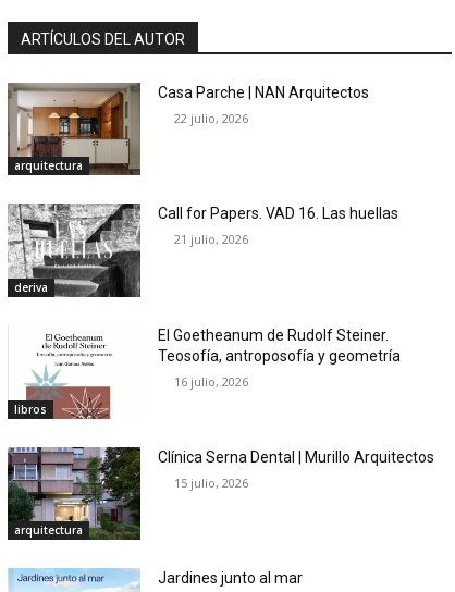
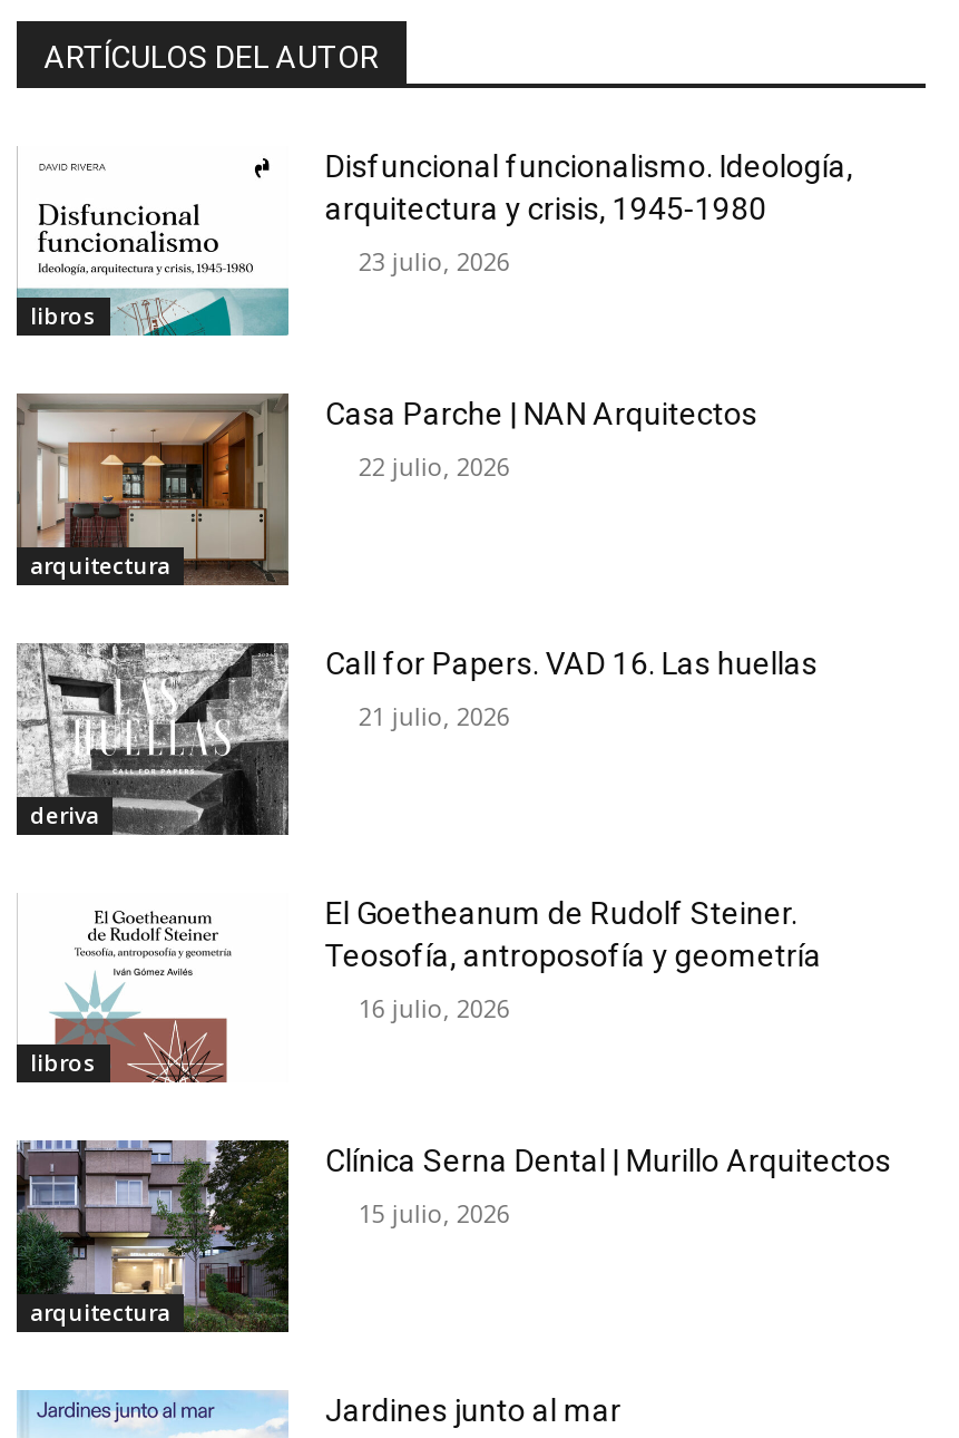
none -> [17,202,291,338] [image] | libros
none -> [325,147,853,276] Disfuncional funcionalismo. Ideología, | arquitectura y crisis, 1945-1980 | 23 julio, 2026

